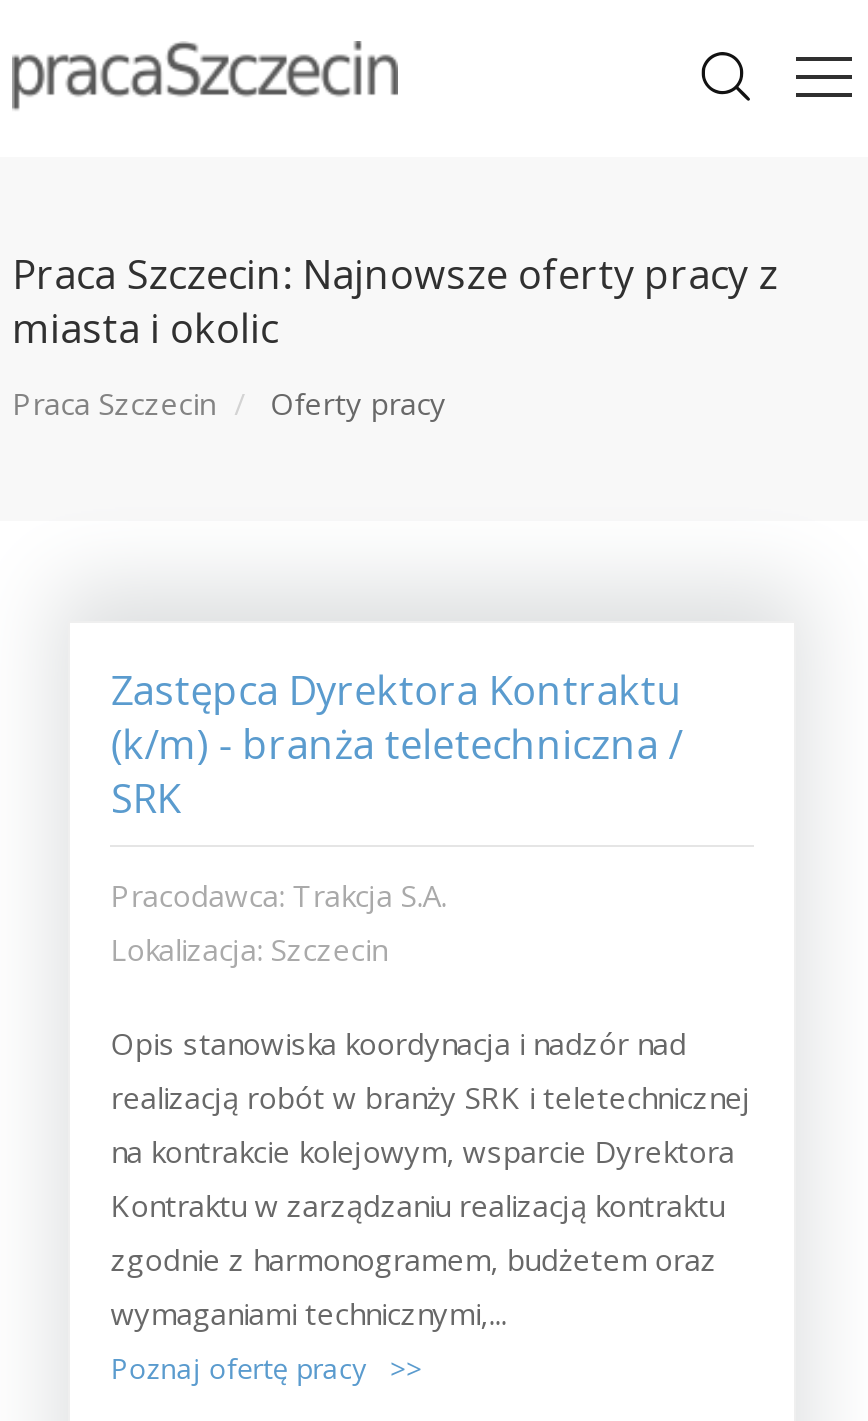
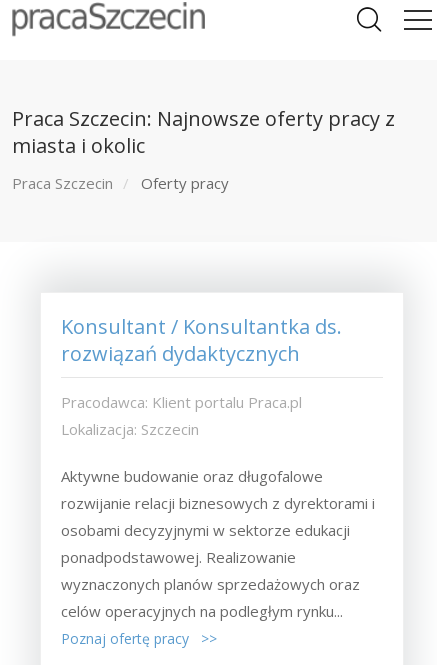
[110,663,682,825] Zastępca Dyrektora Kontraktu | (k/m) - branża teletechniczna / | SRK -> [61,313,342,367] Konsultant / Konsultantka ds. | rozwiązań dydaktycznych
[110,874,446,914] Pracodawca: Trakcja S.A. -> [61,391,302,411] Pracodawca: Klient portalu Praca.pl
[110,1022,750,1332] Opis stanowiska koordynacja i nadzór nad | realizacją robót w branży SRK i teletechnicznej | na kontrakcie kolejowym, wsparcie Dyrektora | Kontraktu w zarządzaniu realizacją kontraktu | zgodnie z harmonogramem, budżetem oraz | wymaganiami technicznymi,... -> [61,465,375,620] Aktywne budowanie oraz długofalowe | rozwijanie relacji biznesowych z dyrektorami i | osobami decyzyjnymi w sektorze edukacji | ponadpodstawowej. Realizowanie | wyznaczonych planów sprzedażowych oraz | celów operacyjnych na podległym rynku...

